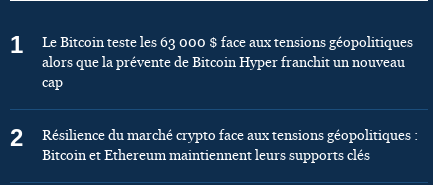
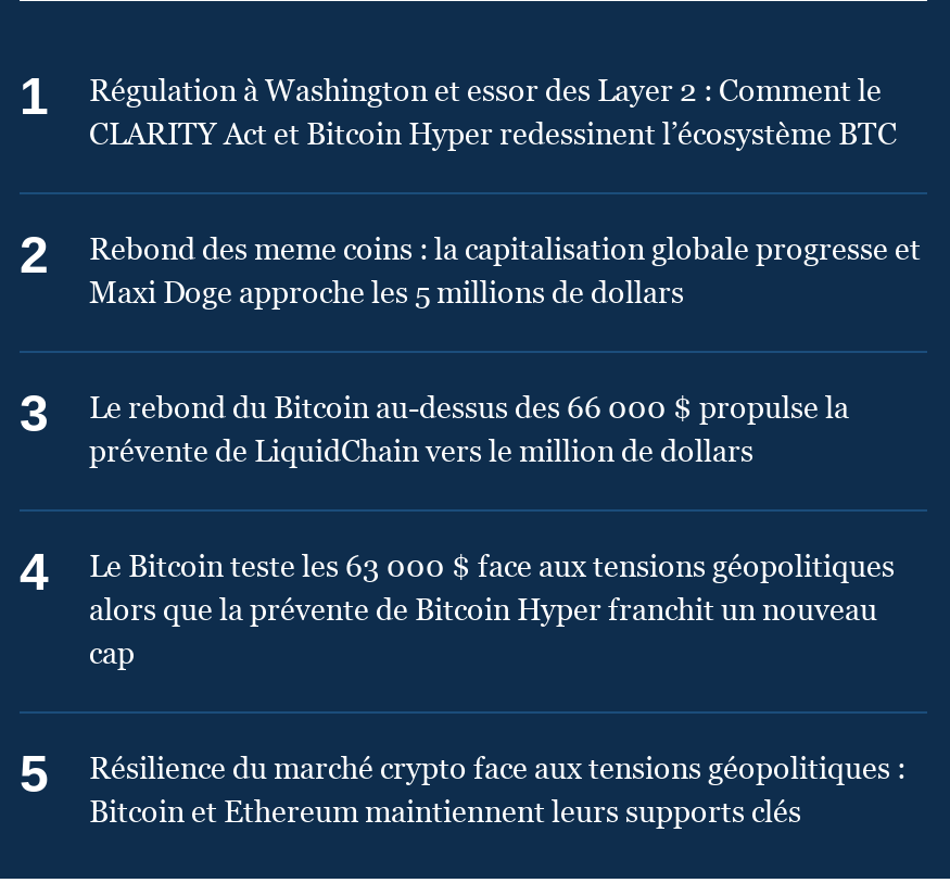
none -> [20,73,921,601] Régulation à Washington et essor des Layer 2 : Comment le | CLARITY Act et Bitcoin Hyper redessinent l’écosystème BTC | 2 | Rebond des meme coins : la capitalisation globale progresse et | Maxi Doge approche les 5 millions de dollars | 3 | Le rebond du Bitcoin au-dessus des 66 000 $ propulse la | prévente de LiquidChain vers le million de dollars | 4
[10,124,418,151] 2 Résilience du marché crypto face aux tensions géopolitiques : -> [20,744,905,803] 5 Résilience du marché crypto face aux tensions géopolitiques :

